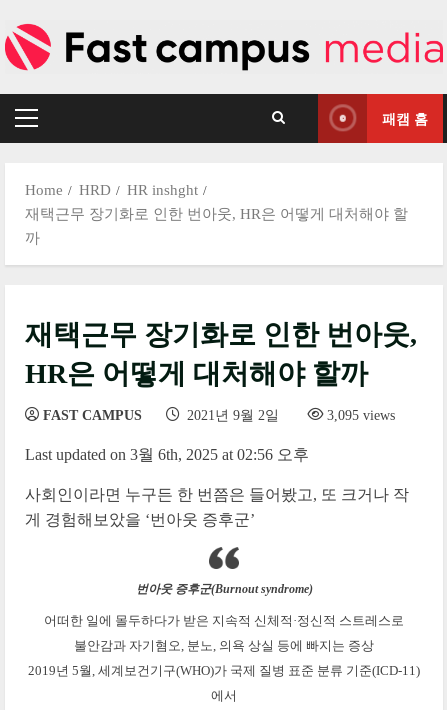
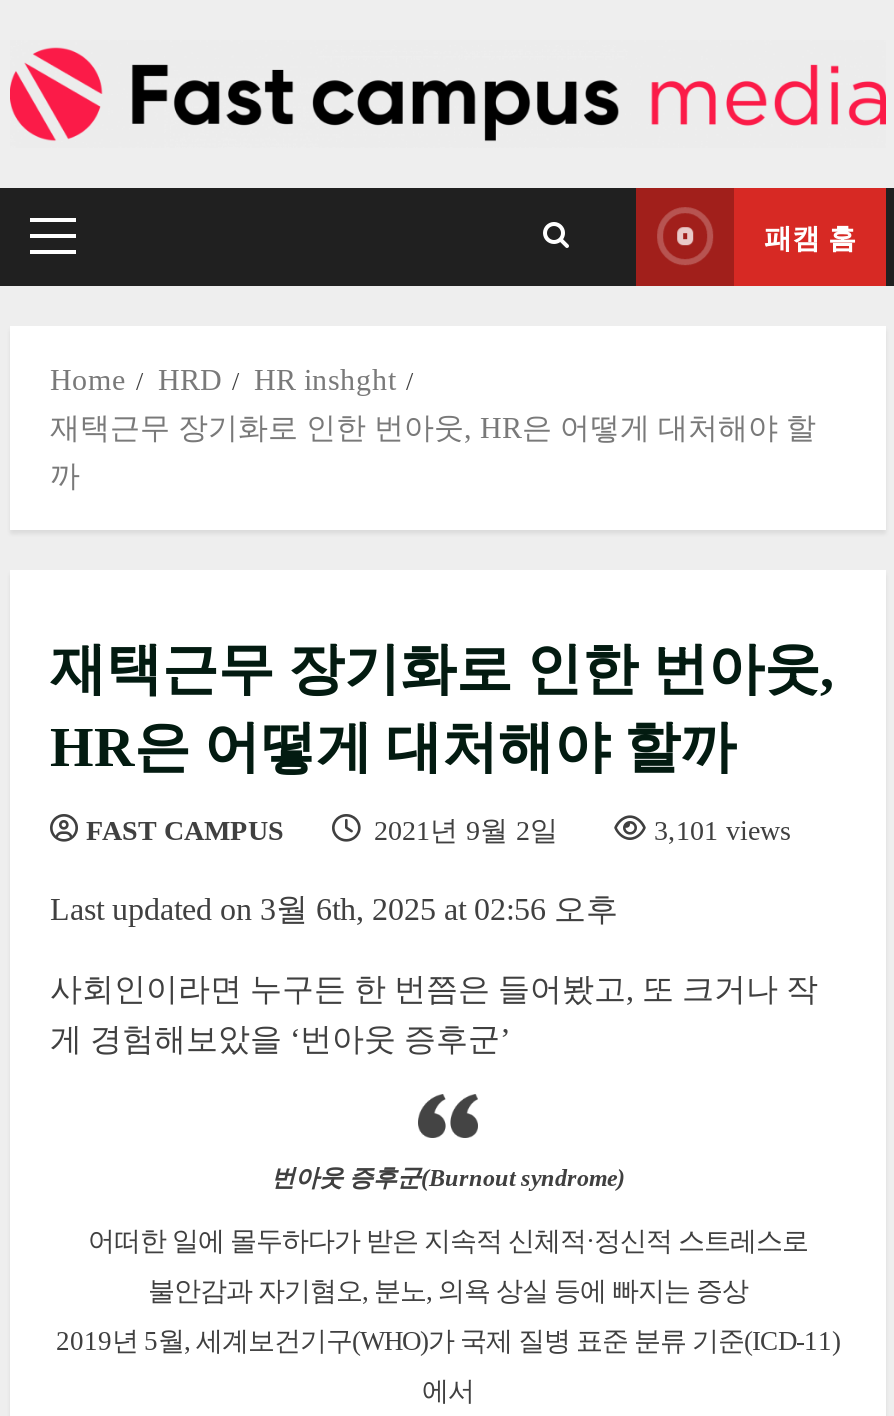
[323,408,395,423] 3,095 views -> [646,816,790,846] 3,101 views

